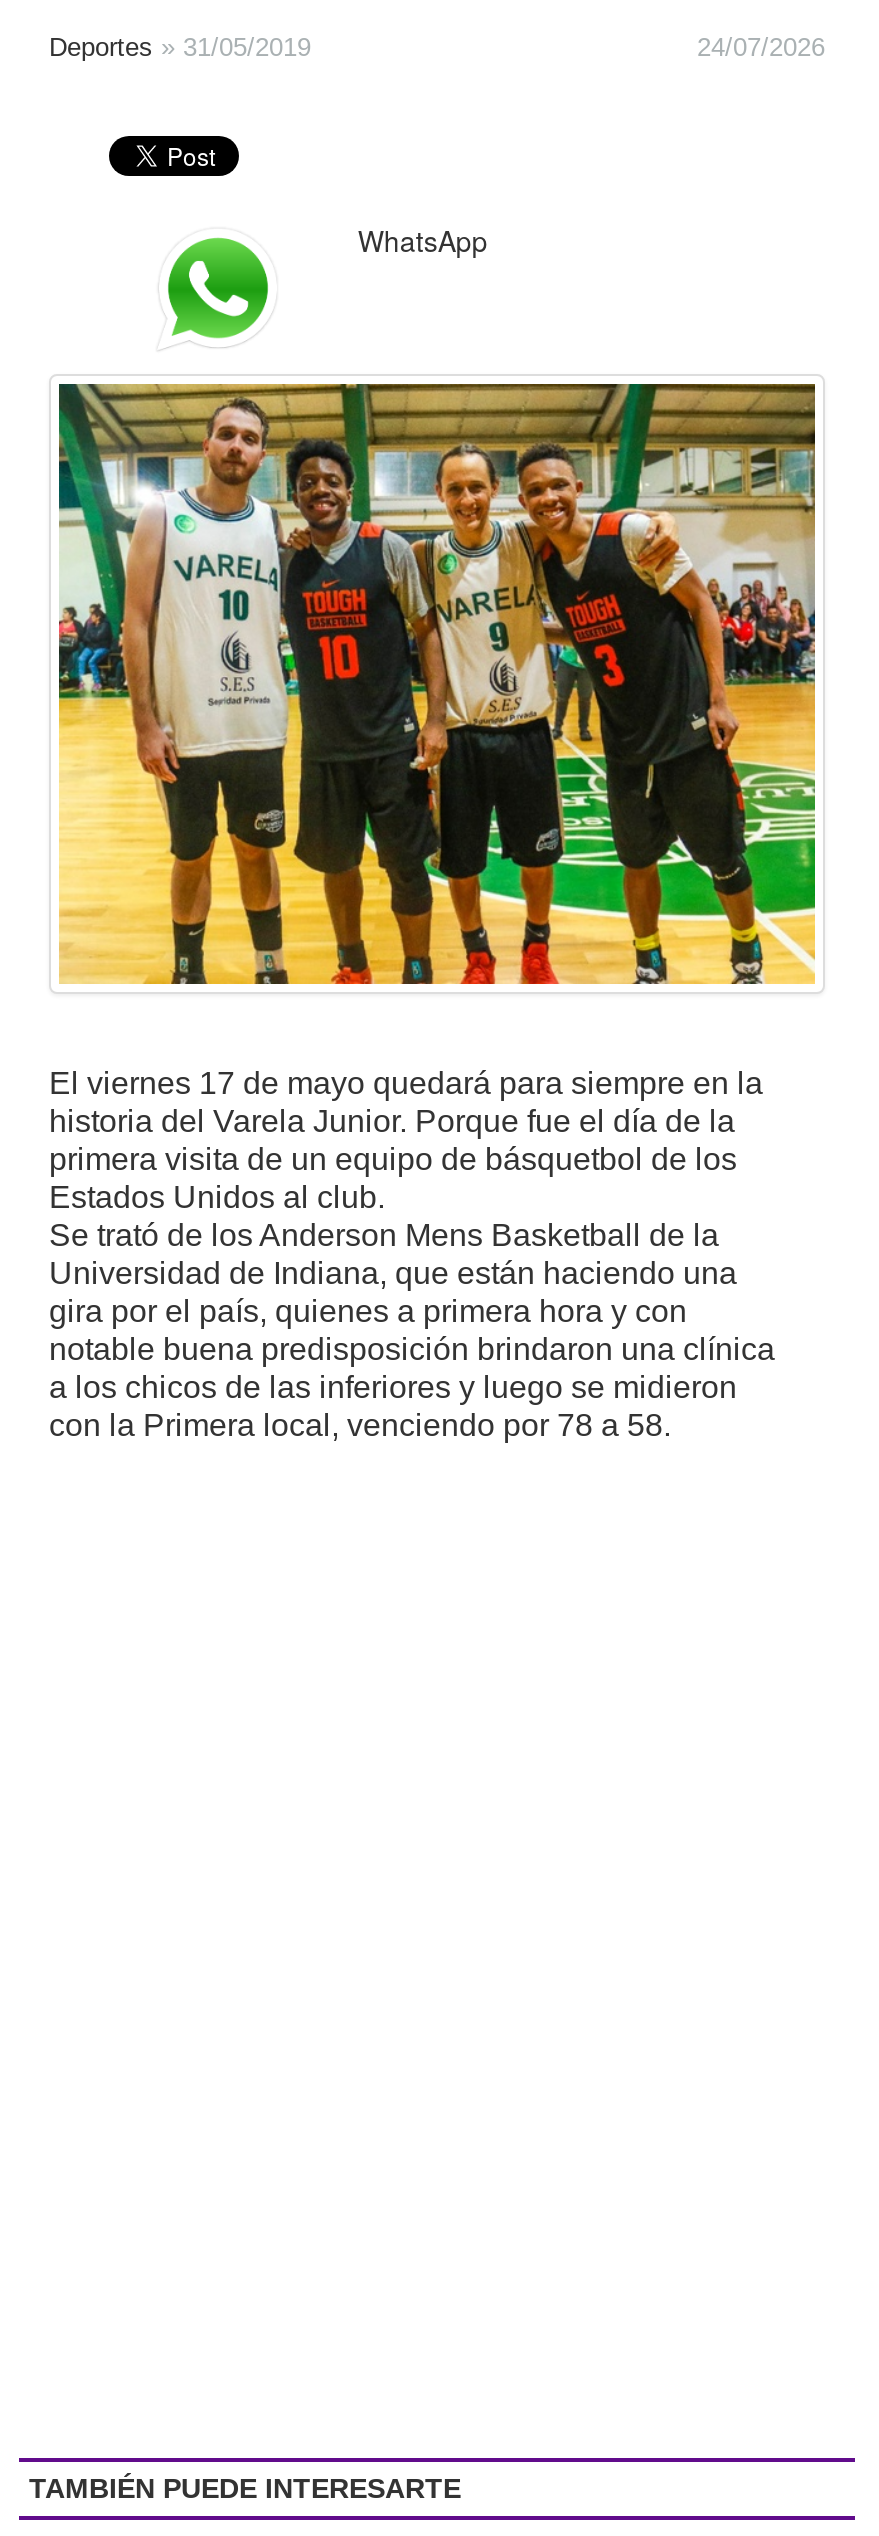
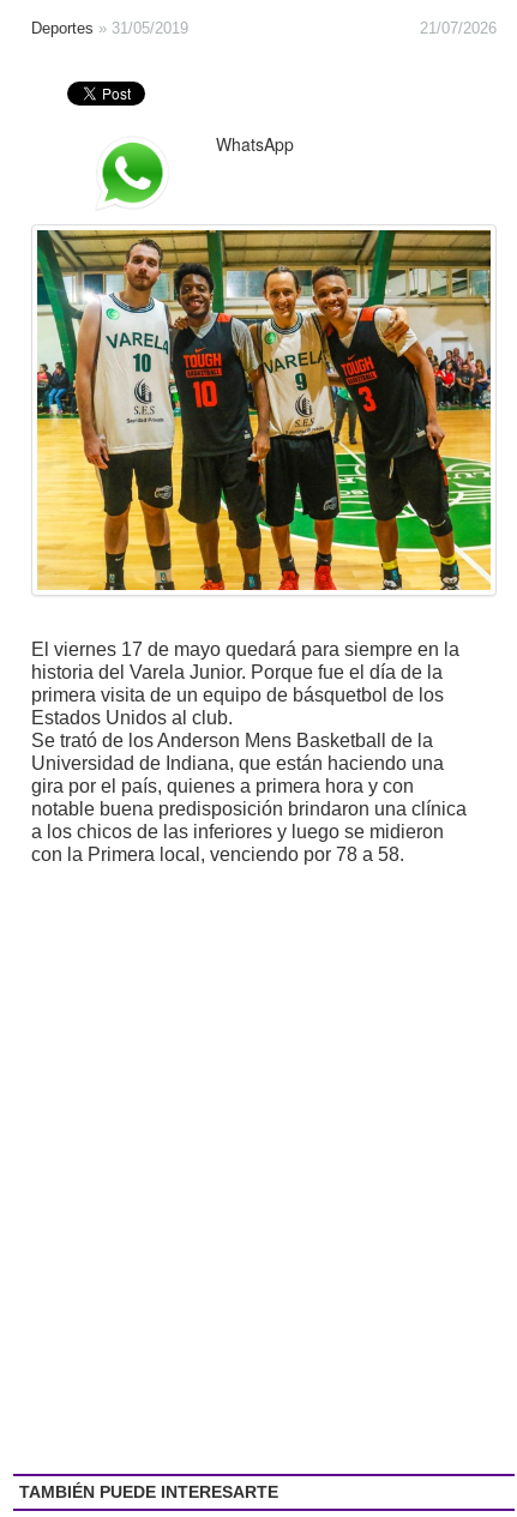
[697,32,825,62] 24/07/2026 -> [420,19,497,37] 21/07/2026

